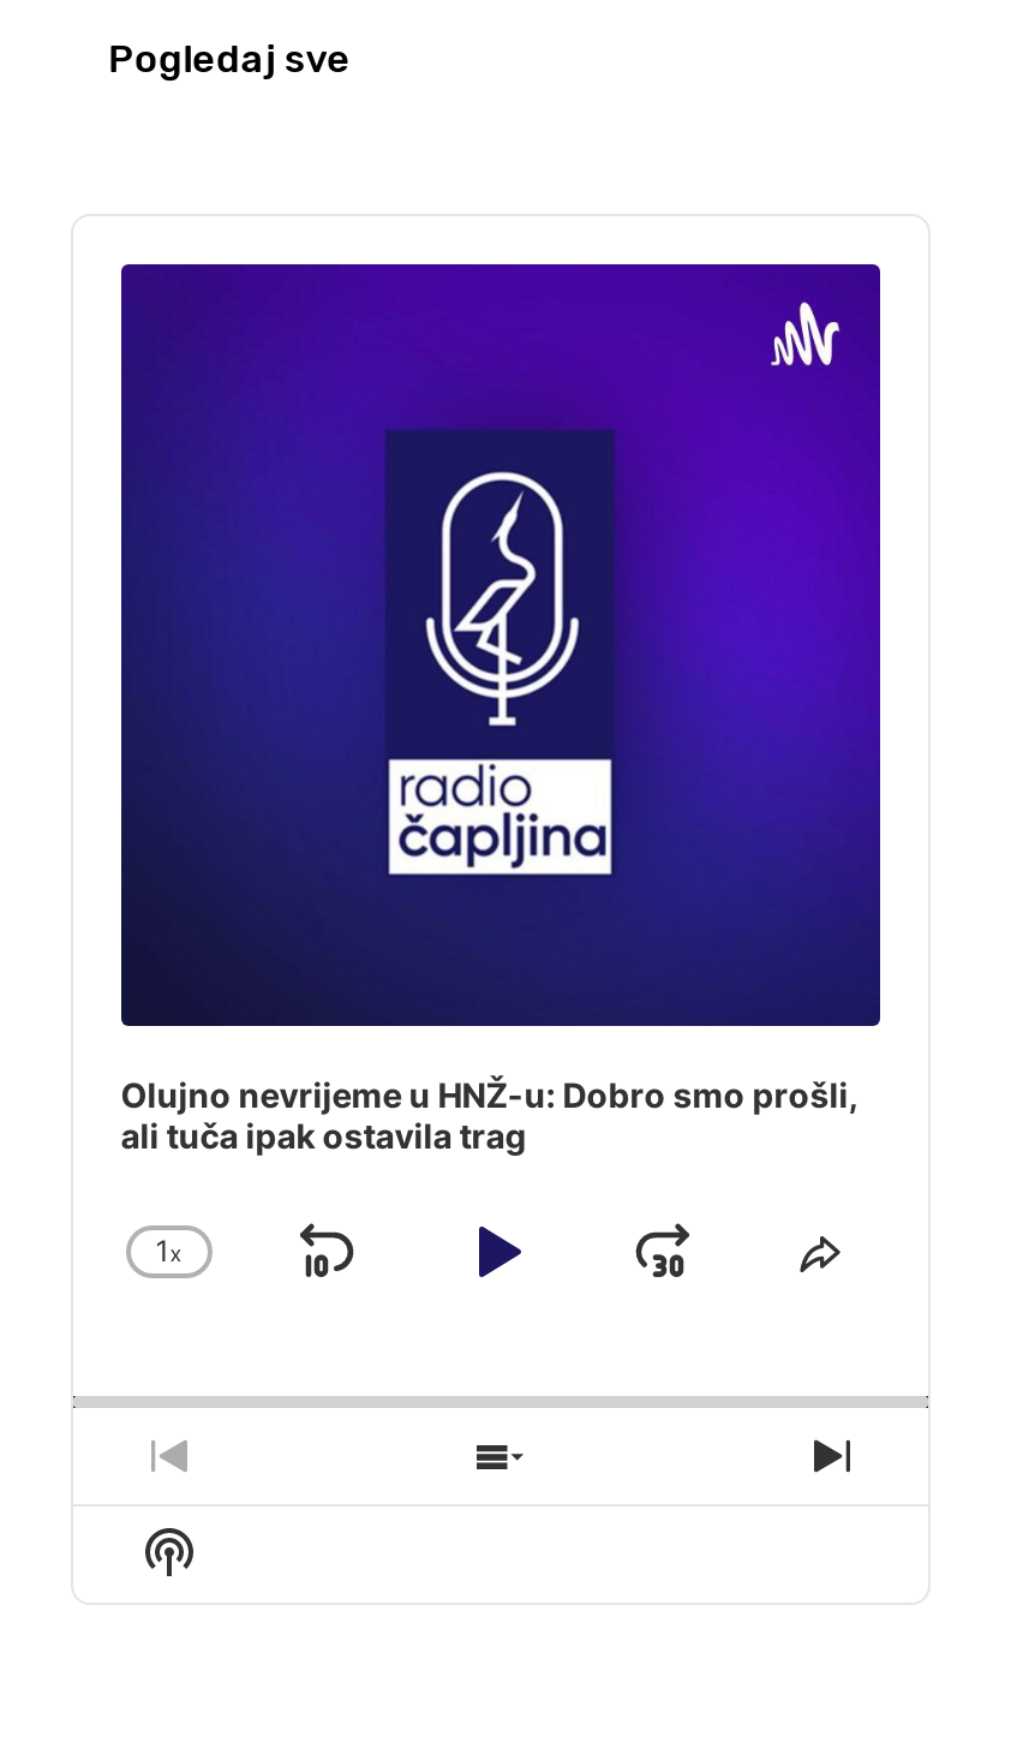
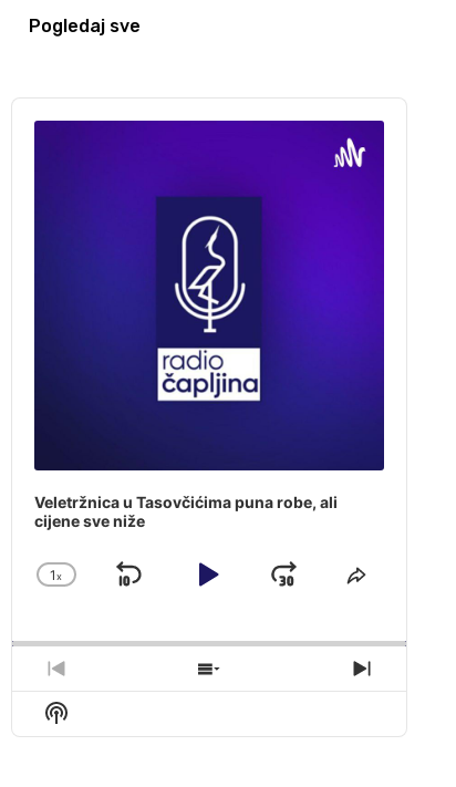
[121,1073,858,1154] Olujno nevrijeme u HNŽ-u: Dobro smo prošli, | ali tuča ipak ostavila trag -> [34,492,337,530] Veletržnica u Tasovčićima puna robe, ali | cijene sve niže

